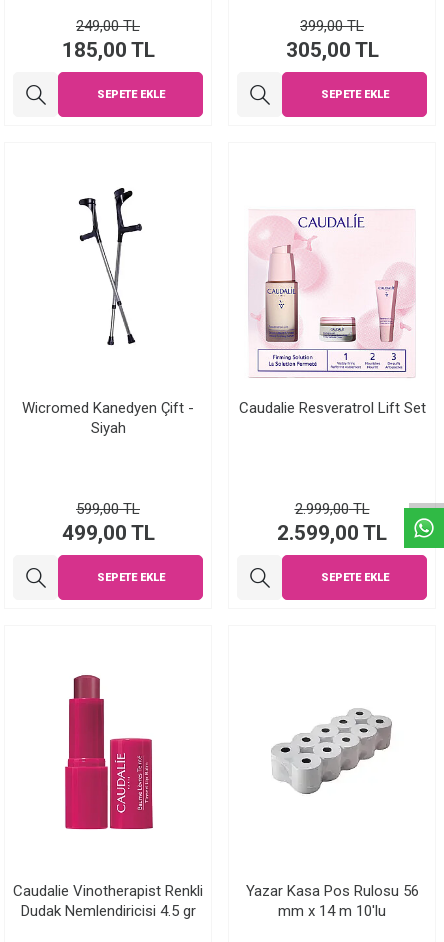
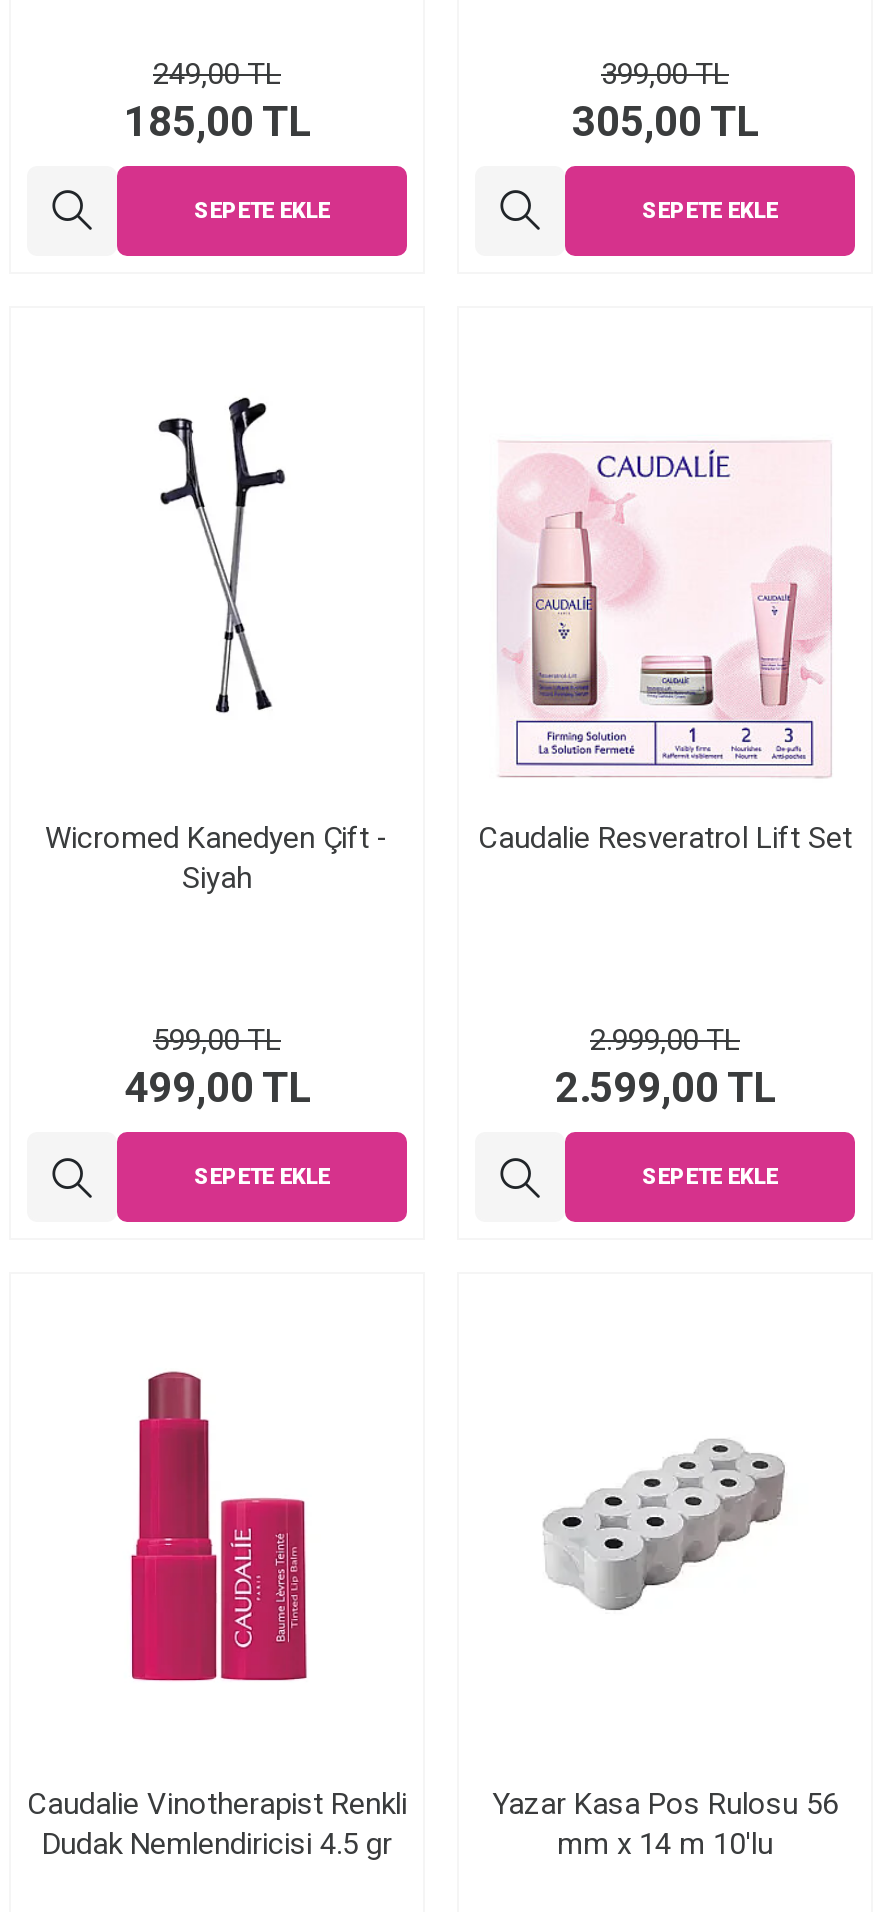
[403,503,441,549] [image] -> none

